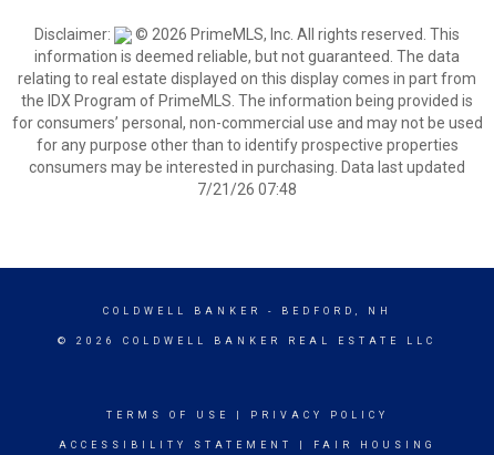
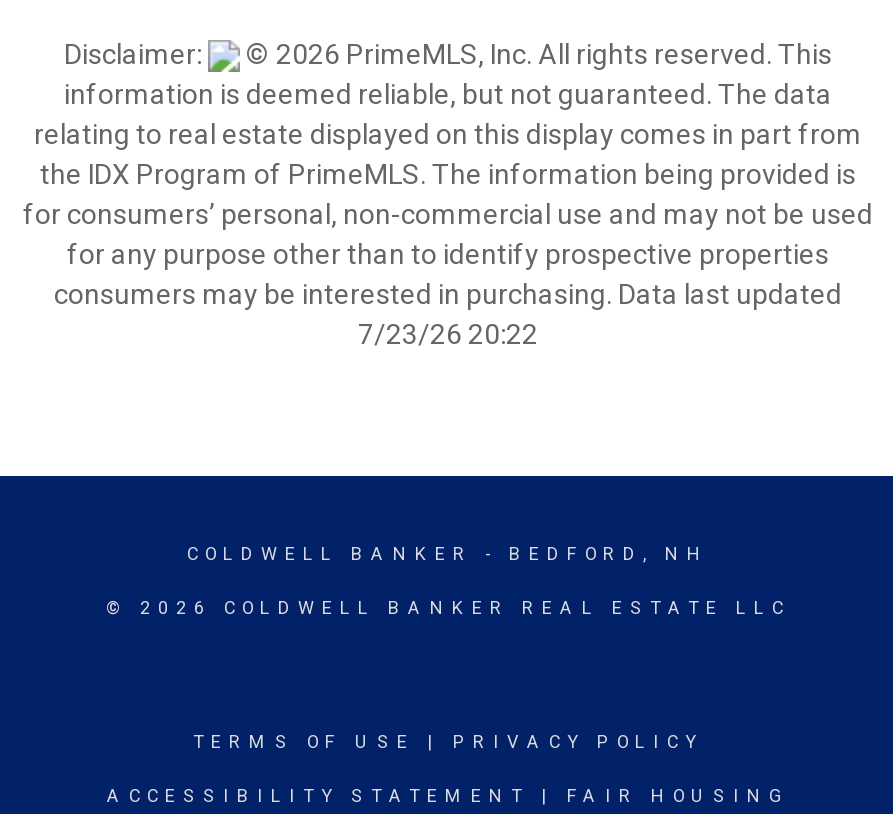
[197,180,297,198] 7/21/26 07:48 -> [358,318,538,350] 7/23/26 20:22

